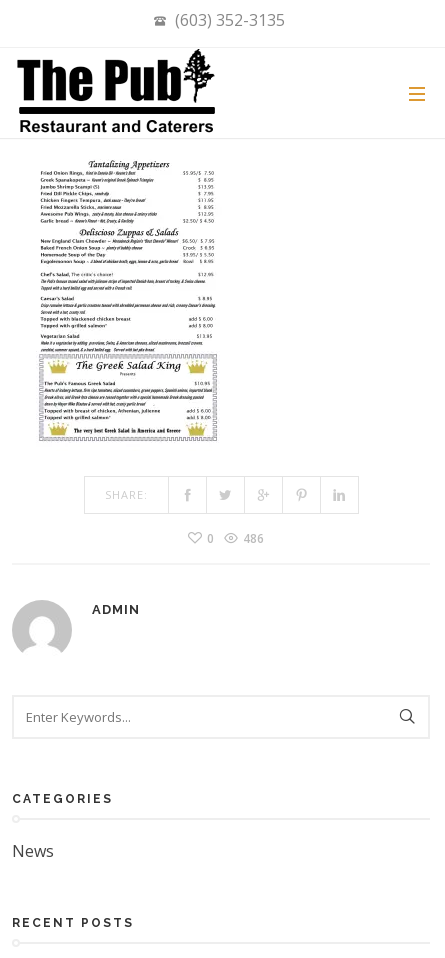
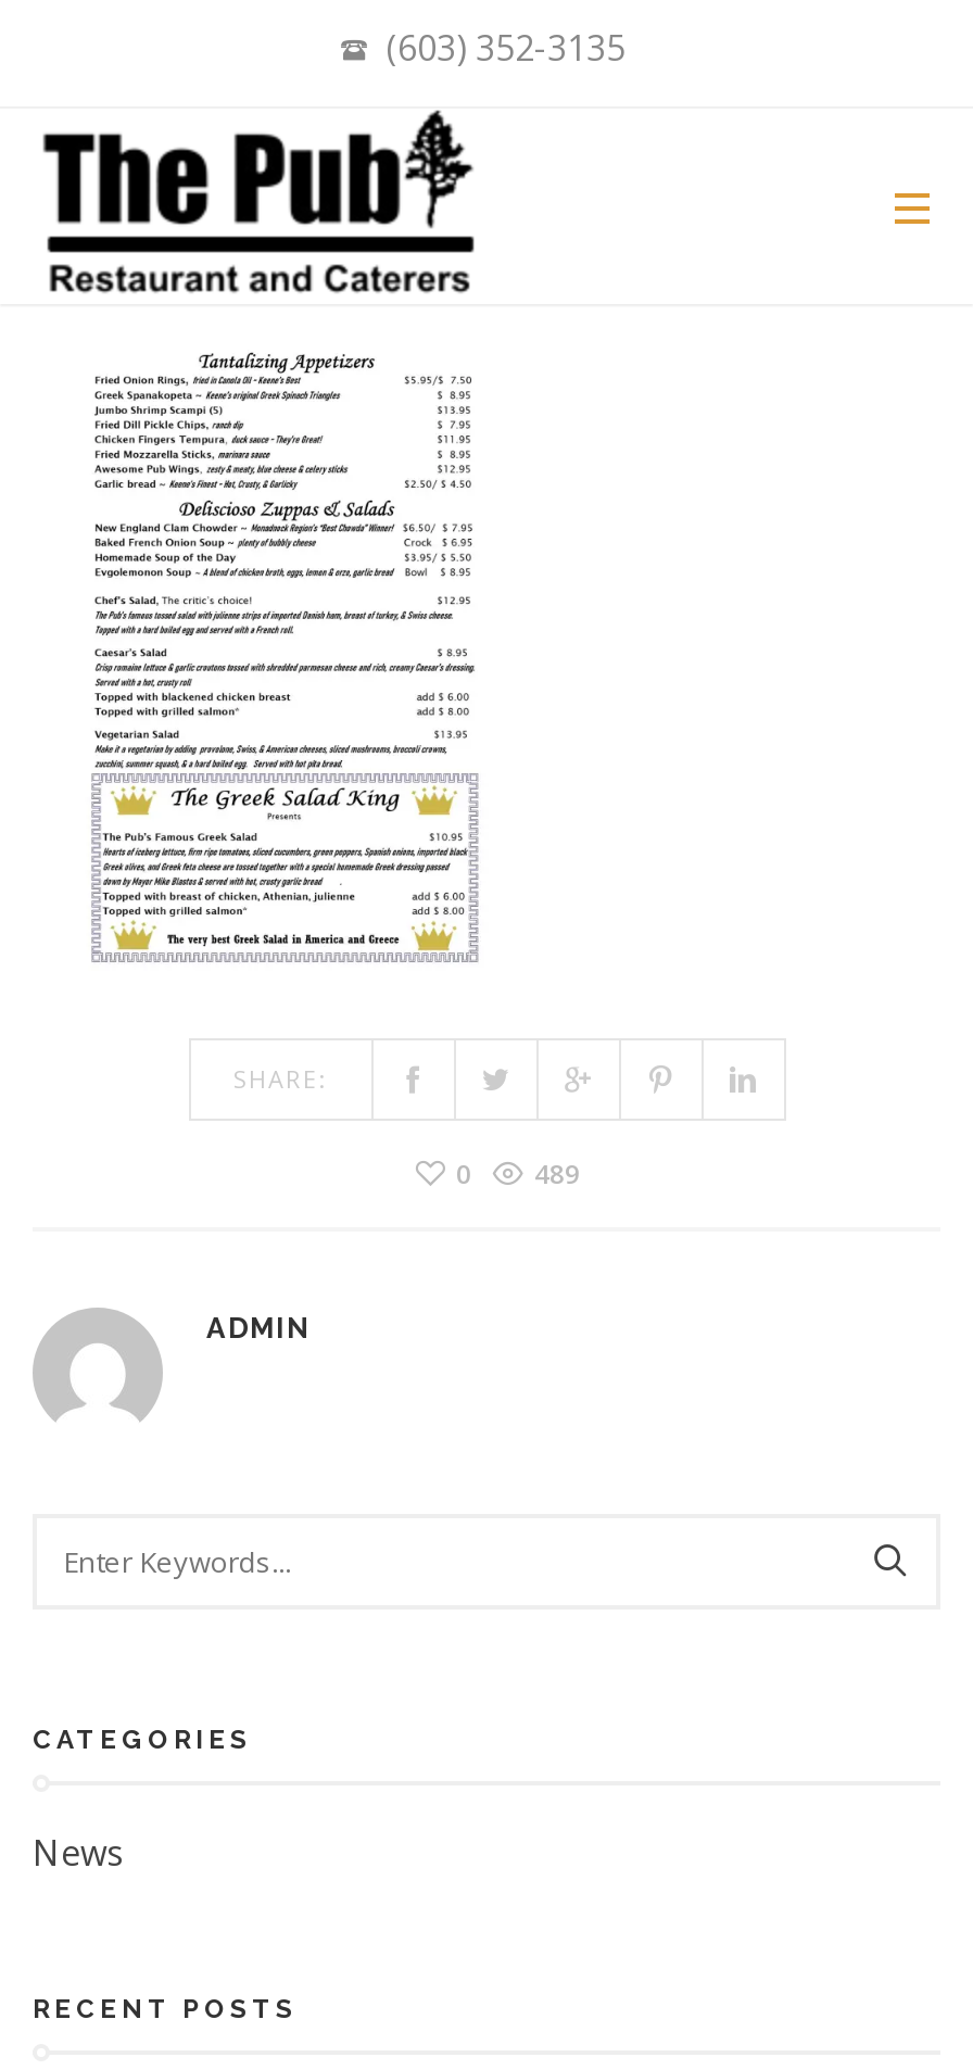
[207,530,264,547] 0 486 -> [456,1156,580,1193] 0 489

